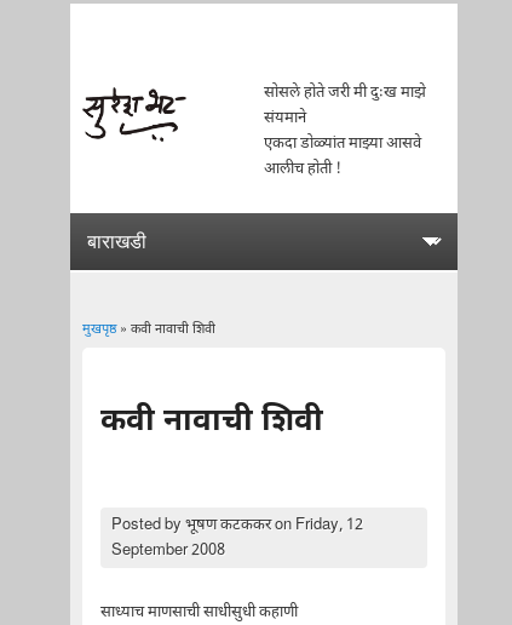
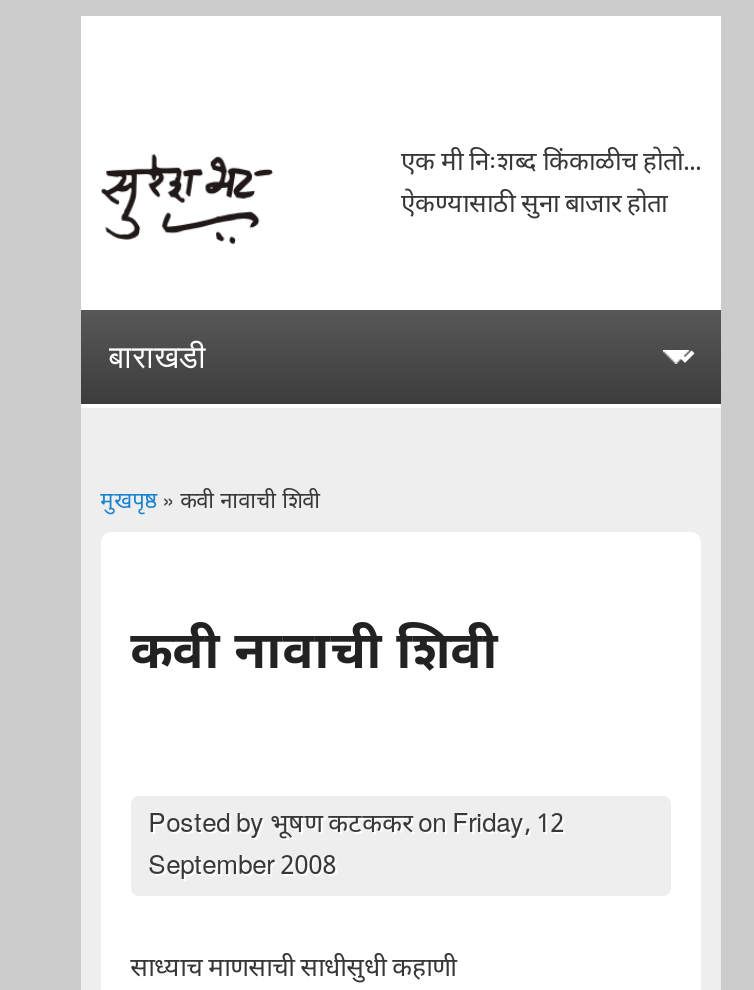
[264,82,426,179] सोसले होते जरी मी दुःख माझे | संयमाने | एकदा डोळ्यांत माझ्या आसवे | आलीच होती ! -> [401,146,701,222] एक मी निःशब्द किंकाळीच होतो... | ऐकण्यासाठी सुना बाजार होता

